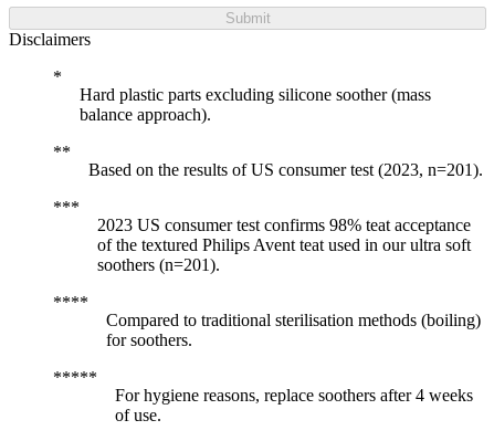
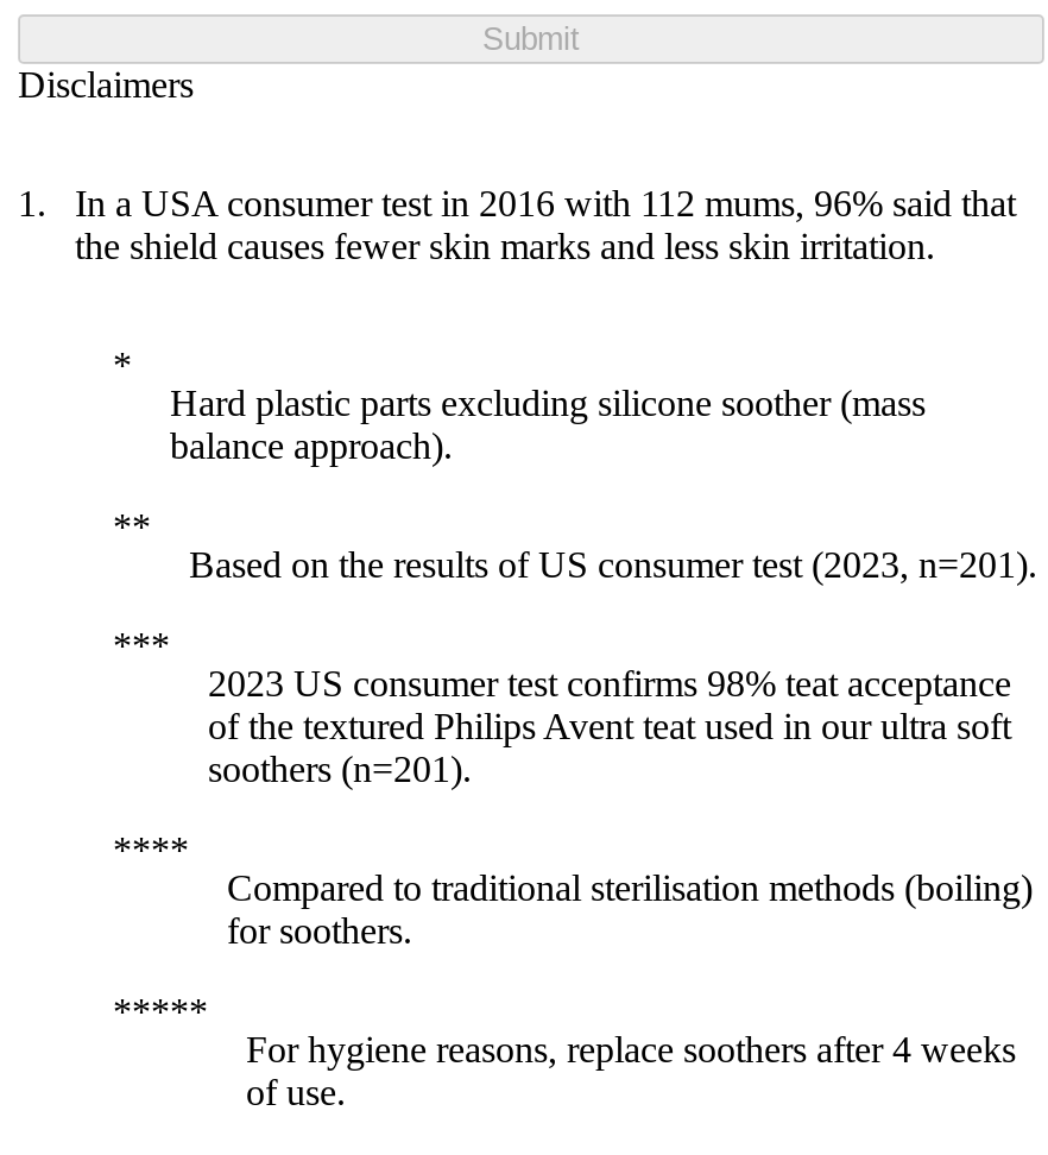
none -> [75,184,1016,268] In a USA consumer test in 2016 with 112 mums, 96% said that | the shield causes fewer skin marks and less skin irritation.

